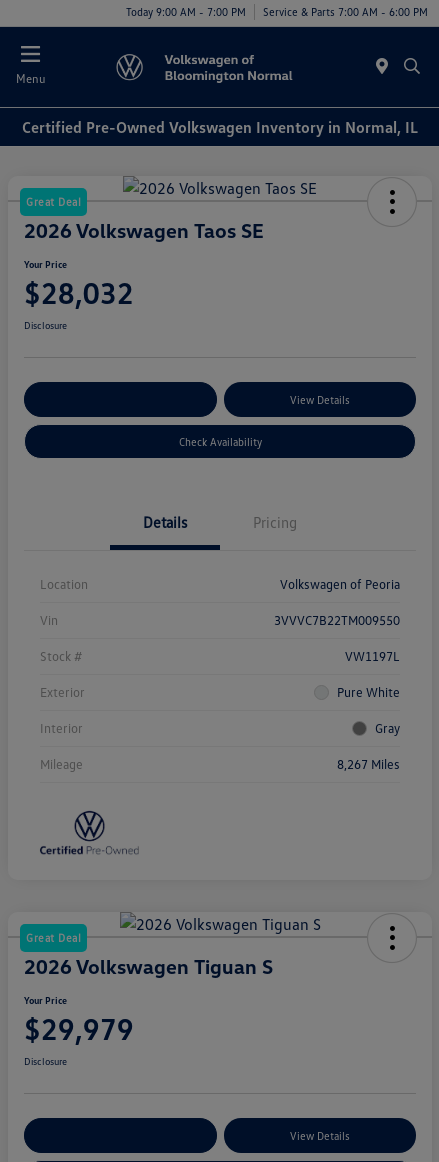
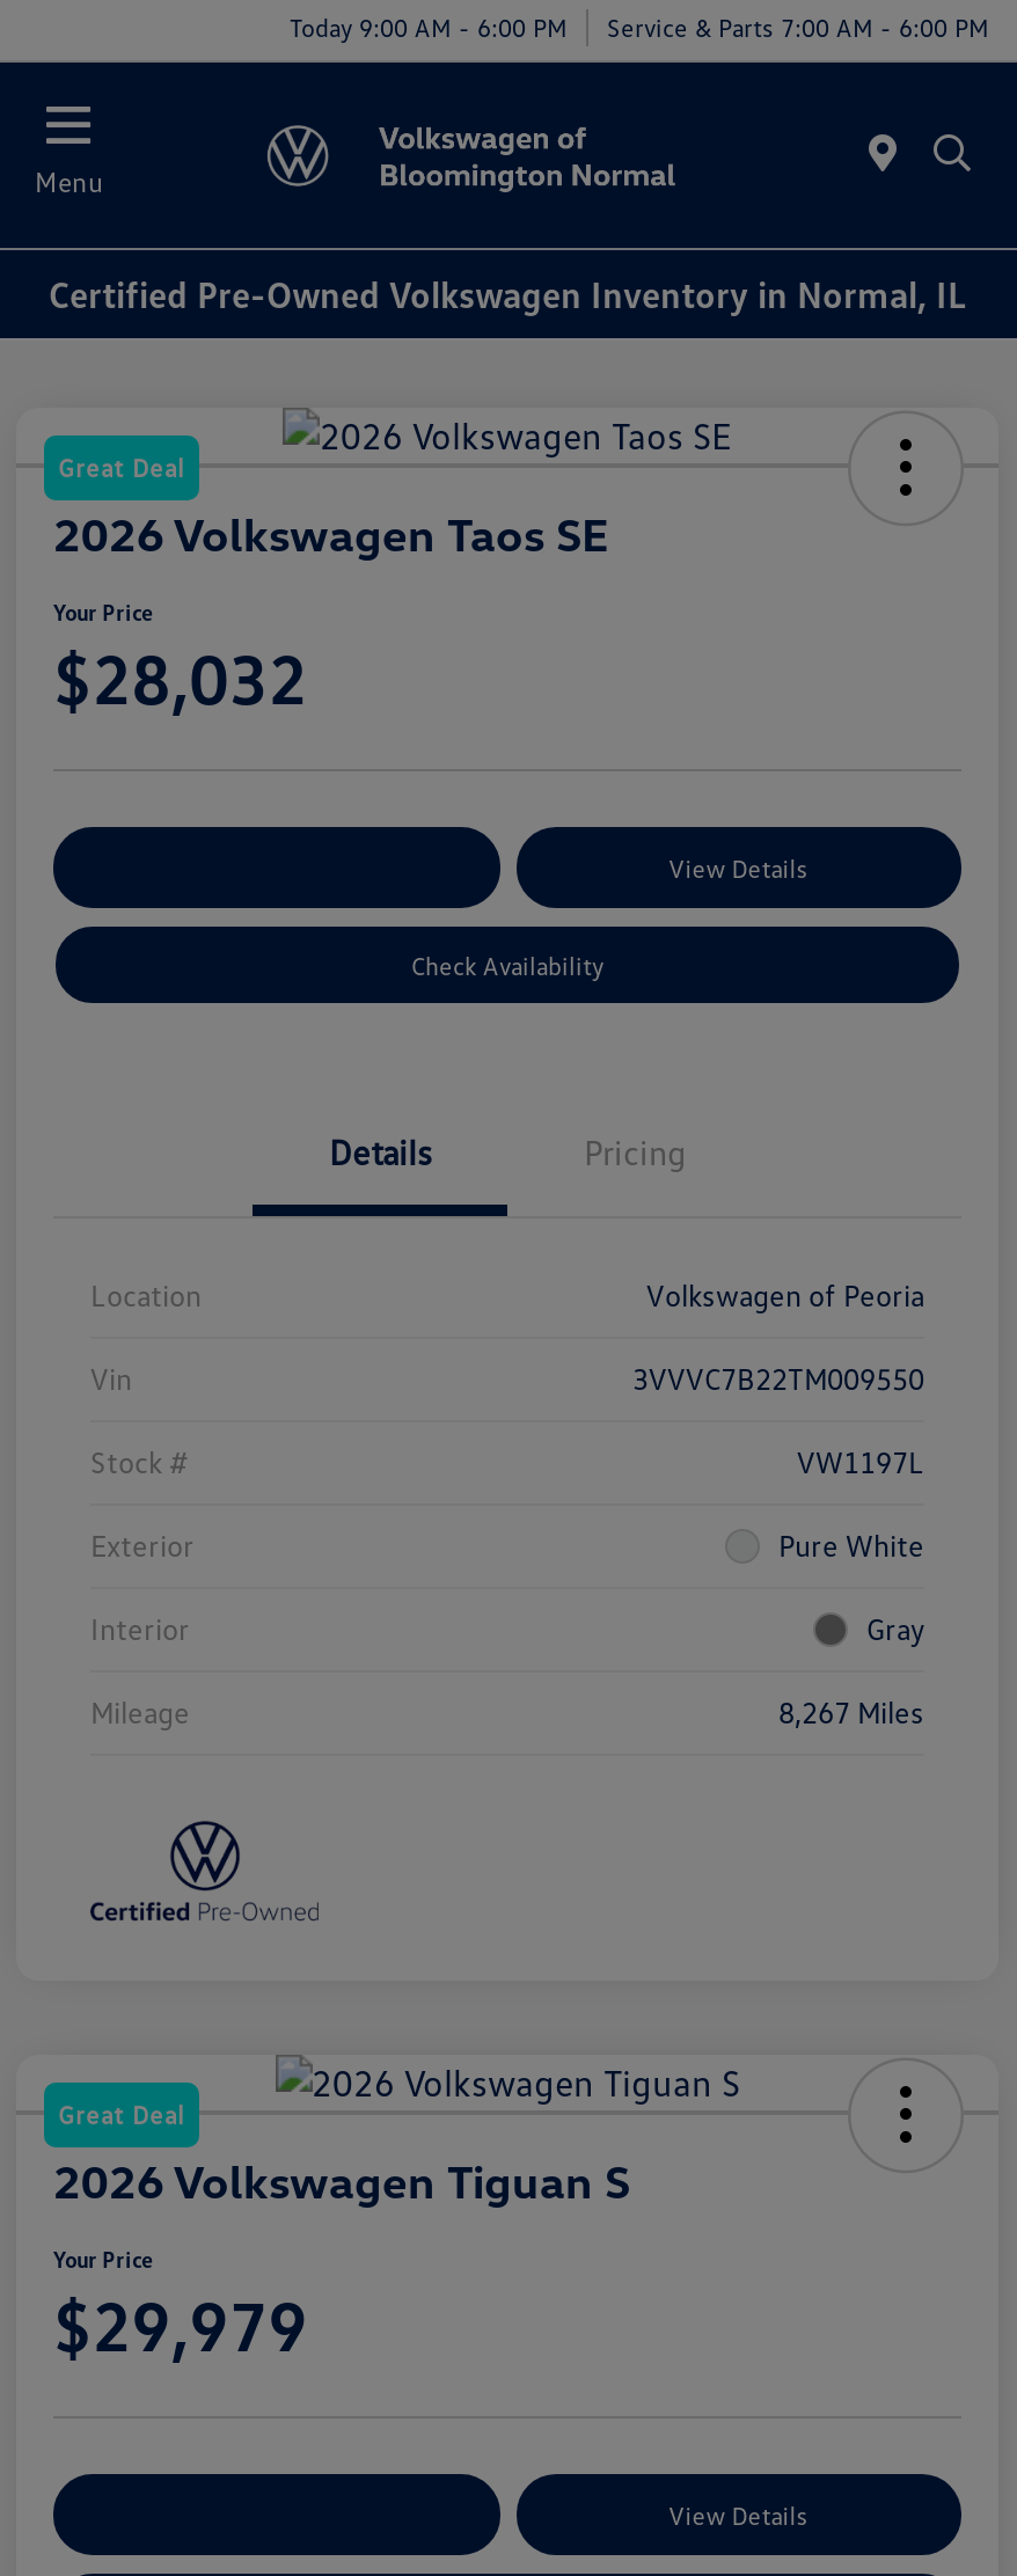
[126,4,428,17] Today 9:00 AM - 7:00 PM Service & Parts 7:00 AM - 6:00 PM -> [290,10,989,41] Today 9:00 AM - 6:00 PM Service & Parts 7:00 AM - 6:00 PM
[24,319,67,331] Disclosure -> none
[24,1055,67,1067] Disclosure -> none

